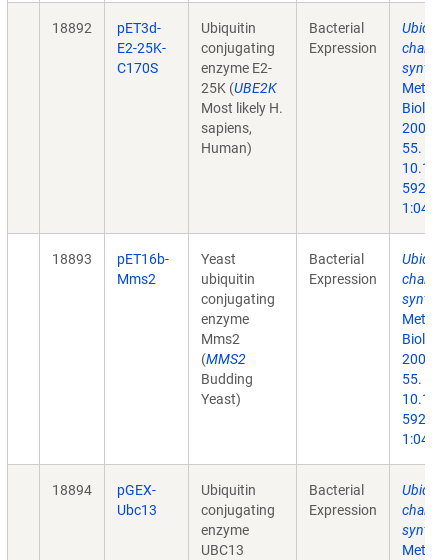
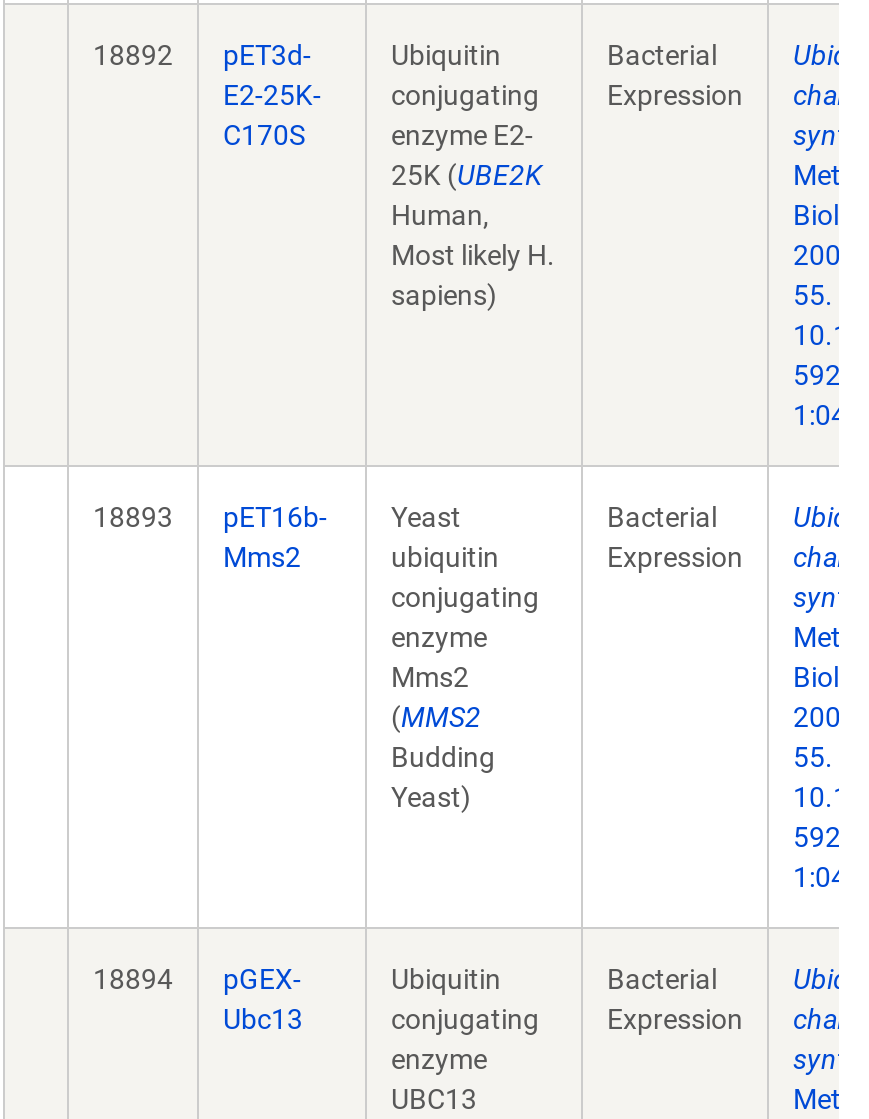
moved [201,100,283,116] -> [391,239,555,271]: Most likely H.
none -> [391,199,489,231] Human,
[201,120,252,156] sapiens, | Human) -> [391,279,497,311] sapiens)

